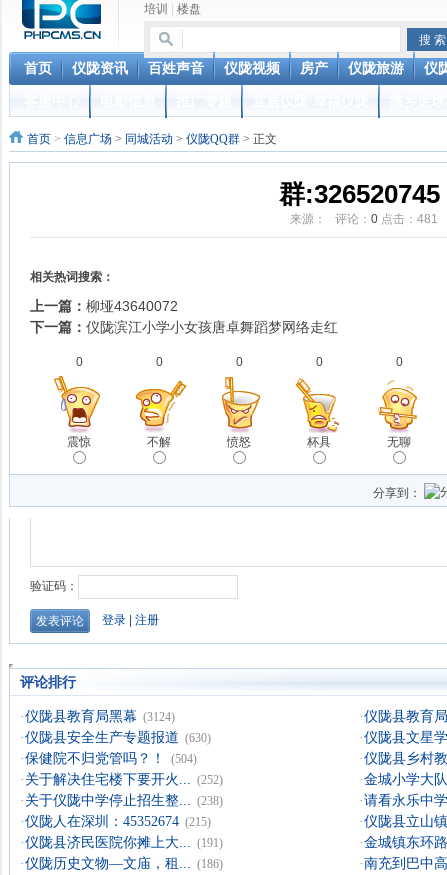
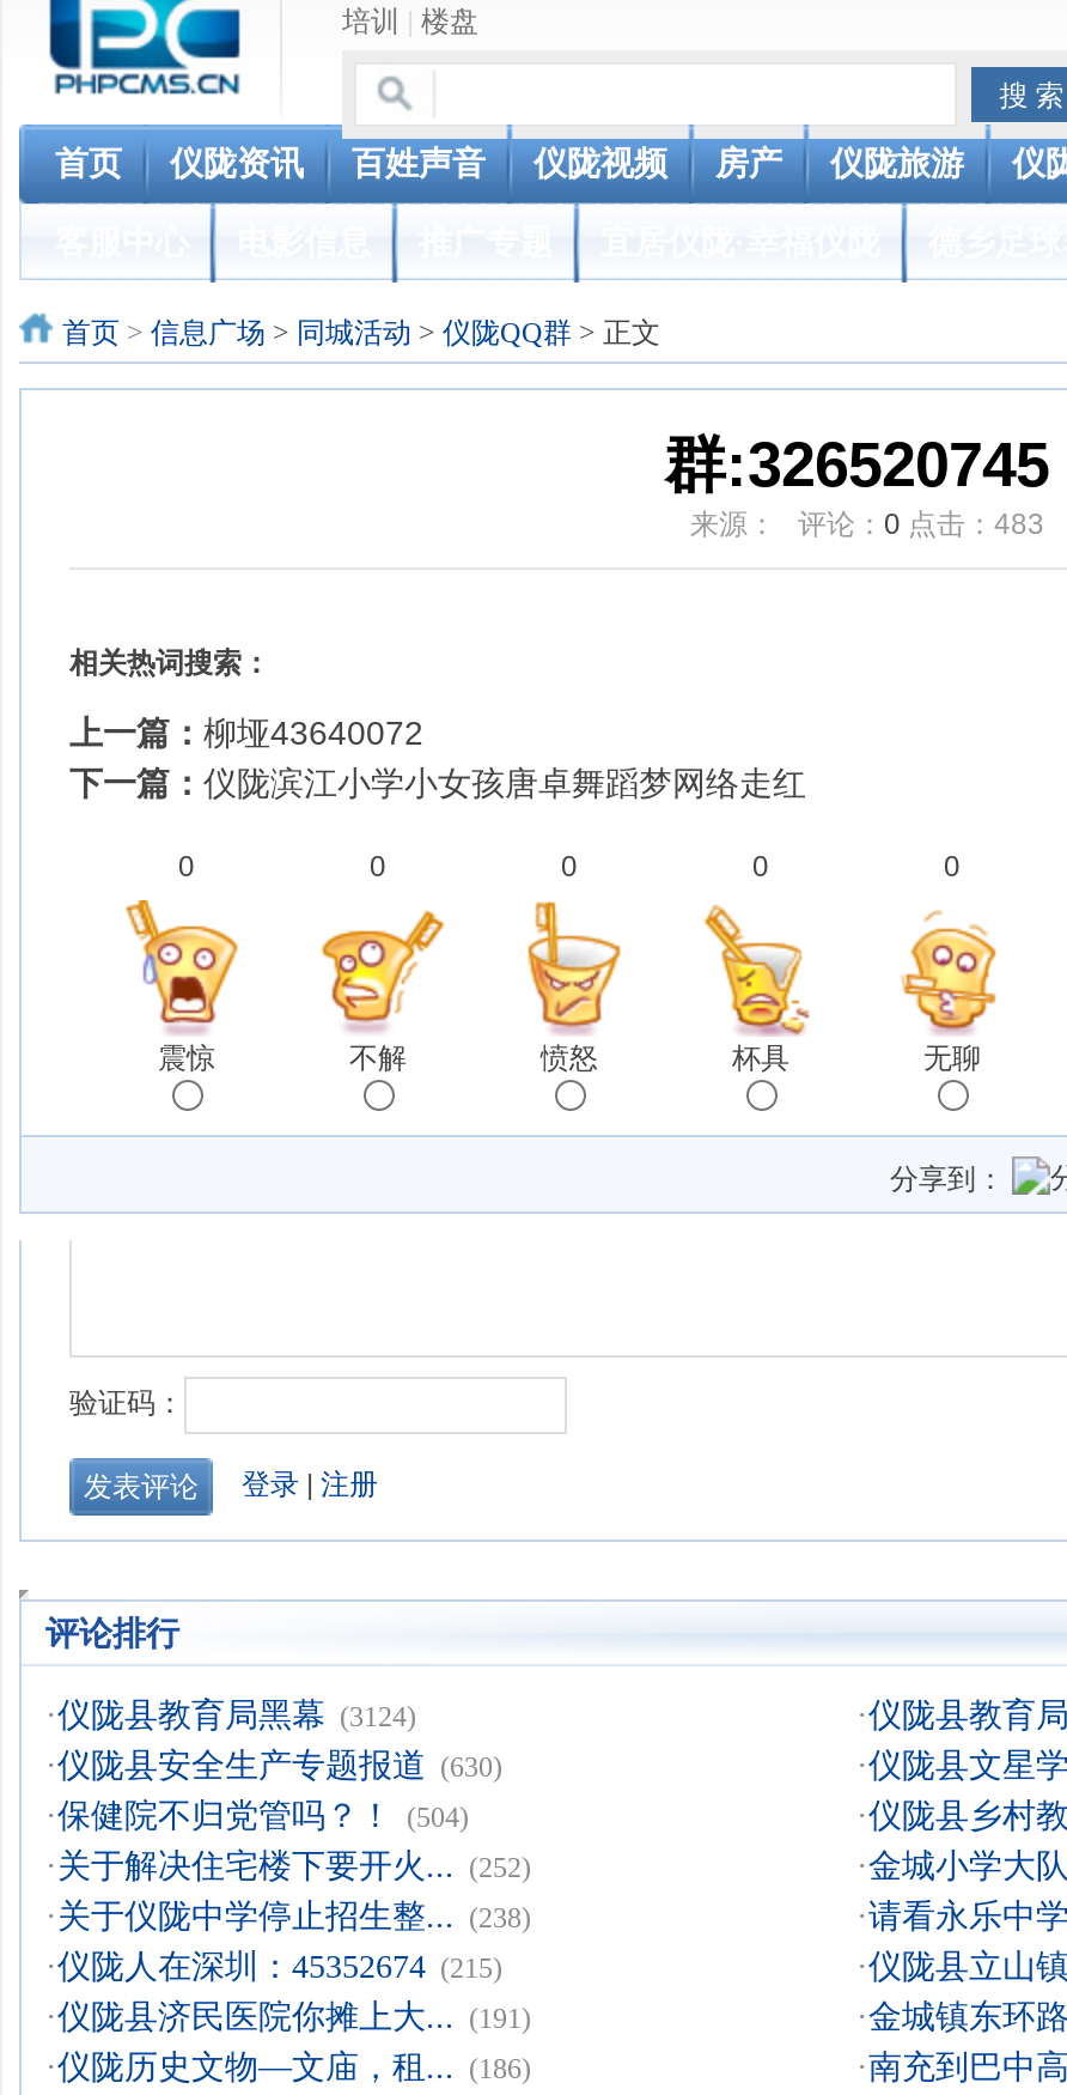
[280,212,437,226] 来源： 评论：0点击：481 -> [669,508,1044,541] 来源： 评论：0点击：483

